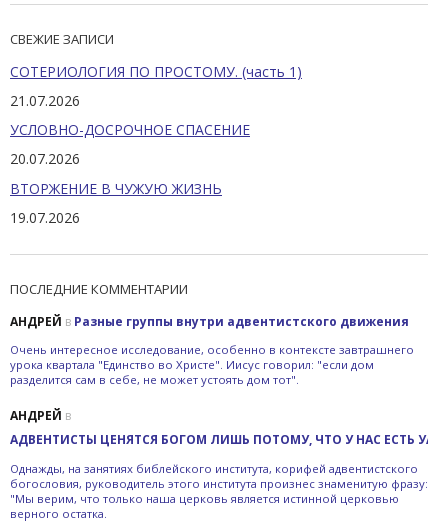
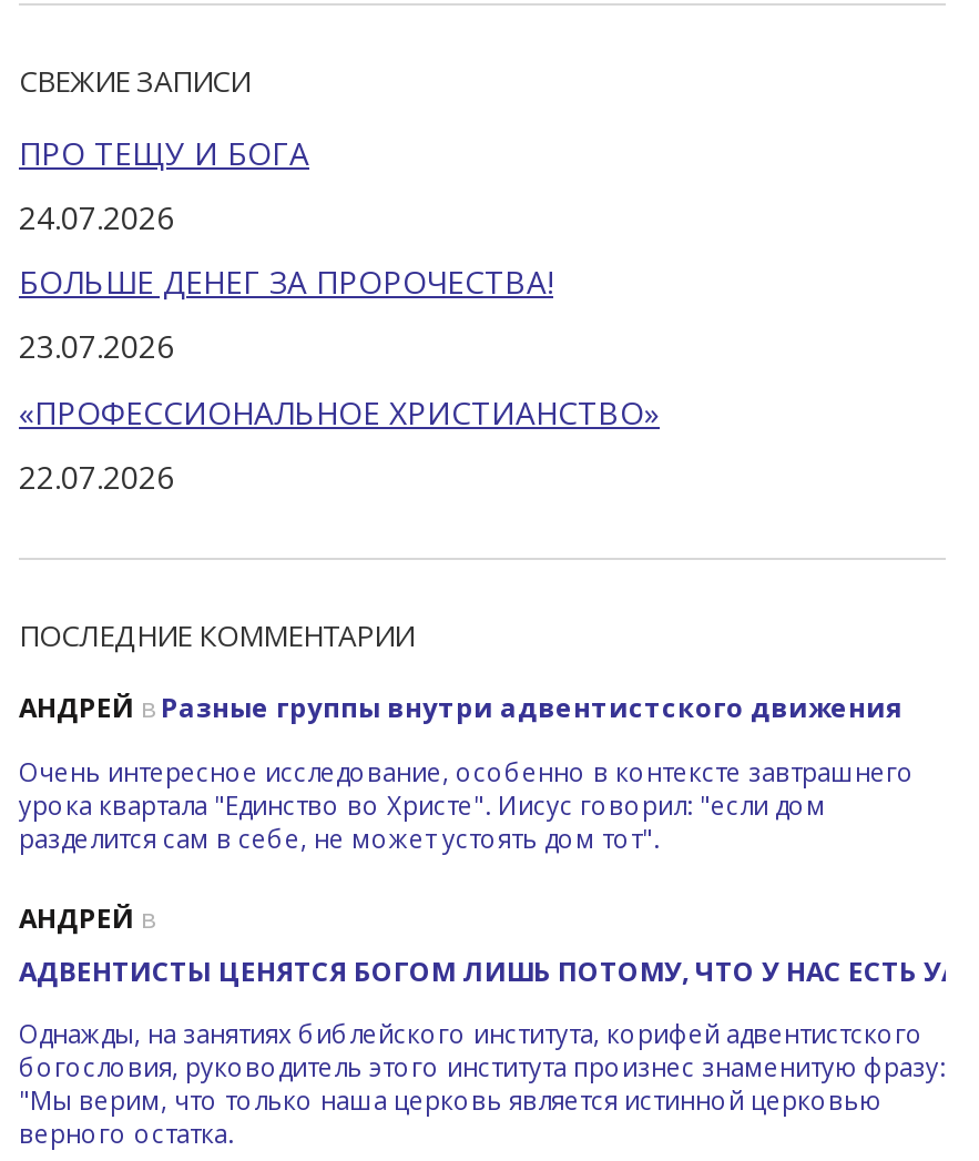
[10,61,302,80] СОТЕРИОЛОГИЯ ПО ПРОСТОМУ. (часть 1) -> [19,131,309,173] ПРО ТЕЩУ И БОГА
[10,91,80,110] 21.07.2026 -> [19,196,174,238] 24.07.2026
[10,120,250,139] УСЛОВНО-ДОСРОЧНОЕ СПАСЕНИЕ -> [19,261,553,303] БОЛЬШЕ ДЕНЕГ ЗА ПРОРОЧЕСТВА!
[10,149,80,168] 20.07.2026 -> [19,326,174,368] 23.07.2026
[10,178,222,197] ВТОРЖЕНИЕ В ЧУЖУЮ ЖИЗНЬ -> [19,390,660,432] «ПРОФЕССИОНАЛЬНОЕ ХРИСТИАНСТВО»
[10,208,80,227] 19.07.2026 -> [19,455,174,497] 22.07.2026

